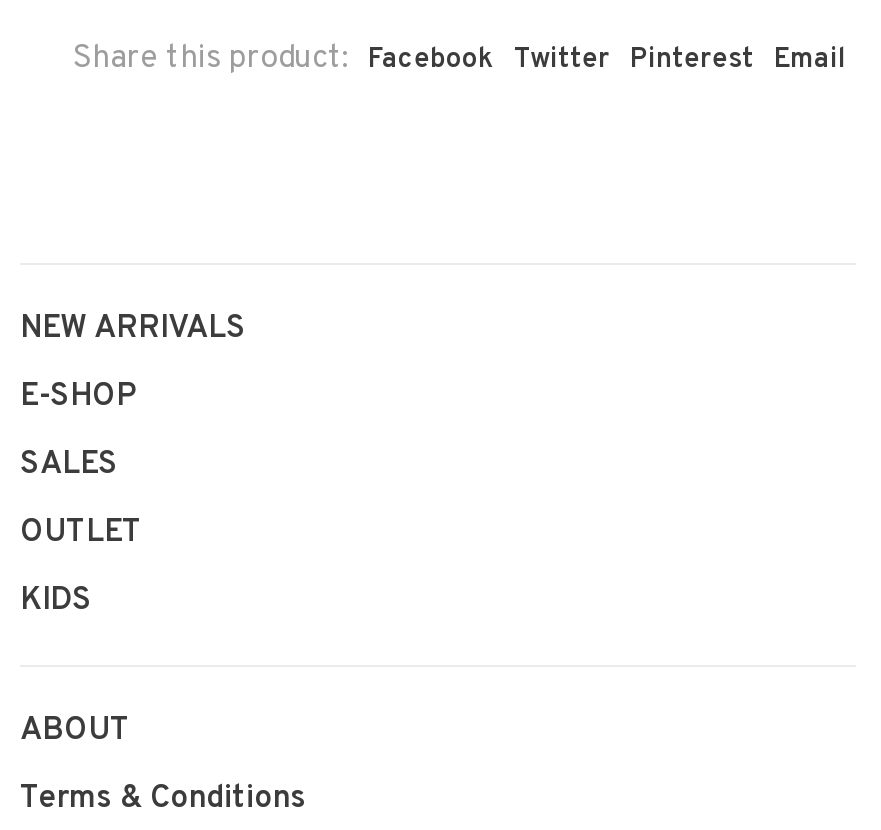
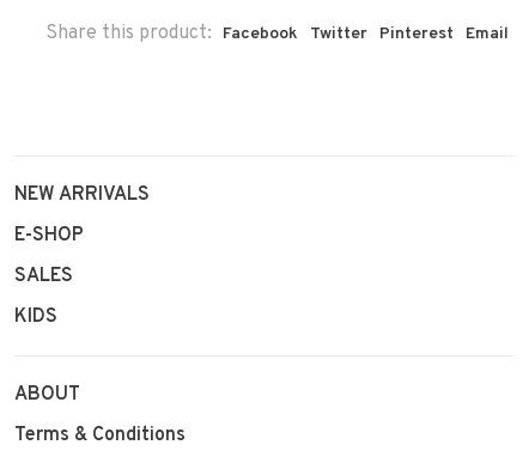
[20,513,142,553] OUTLET -> none

